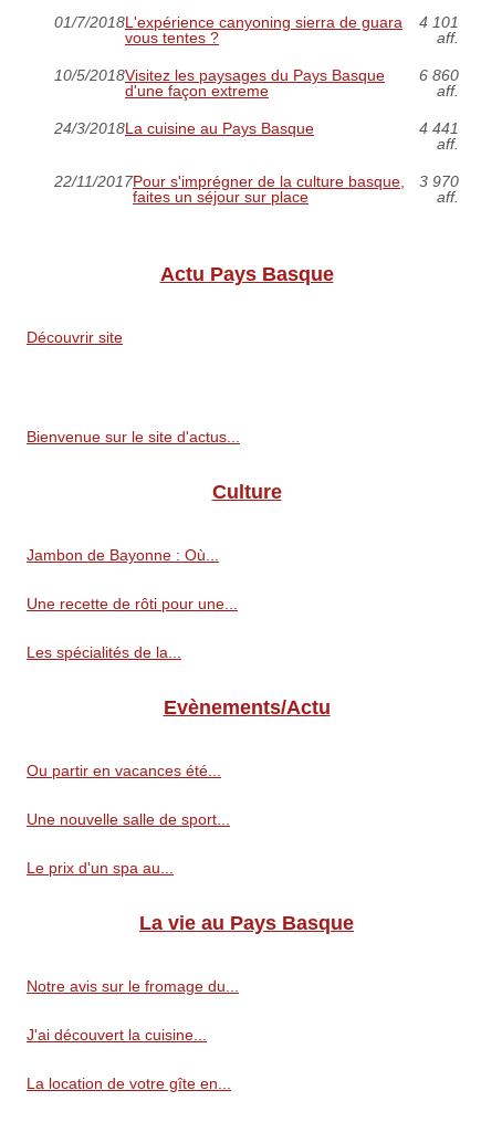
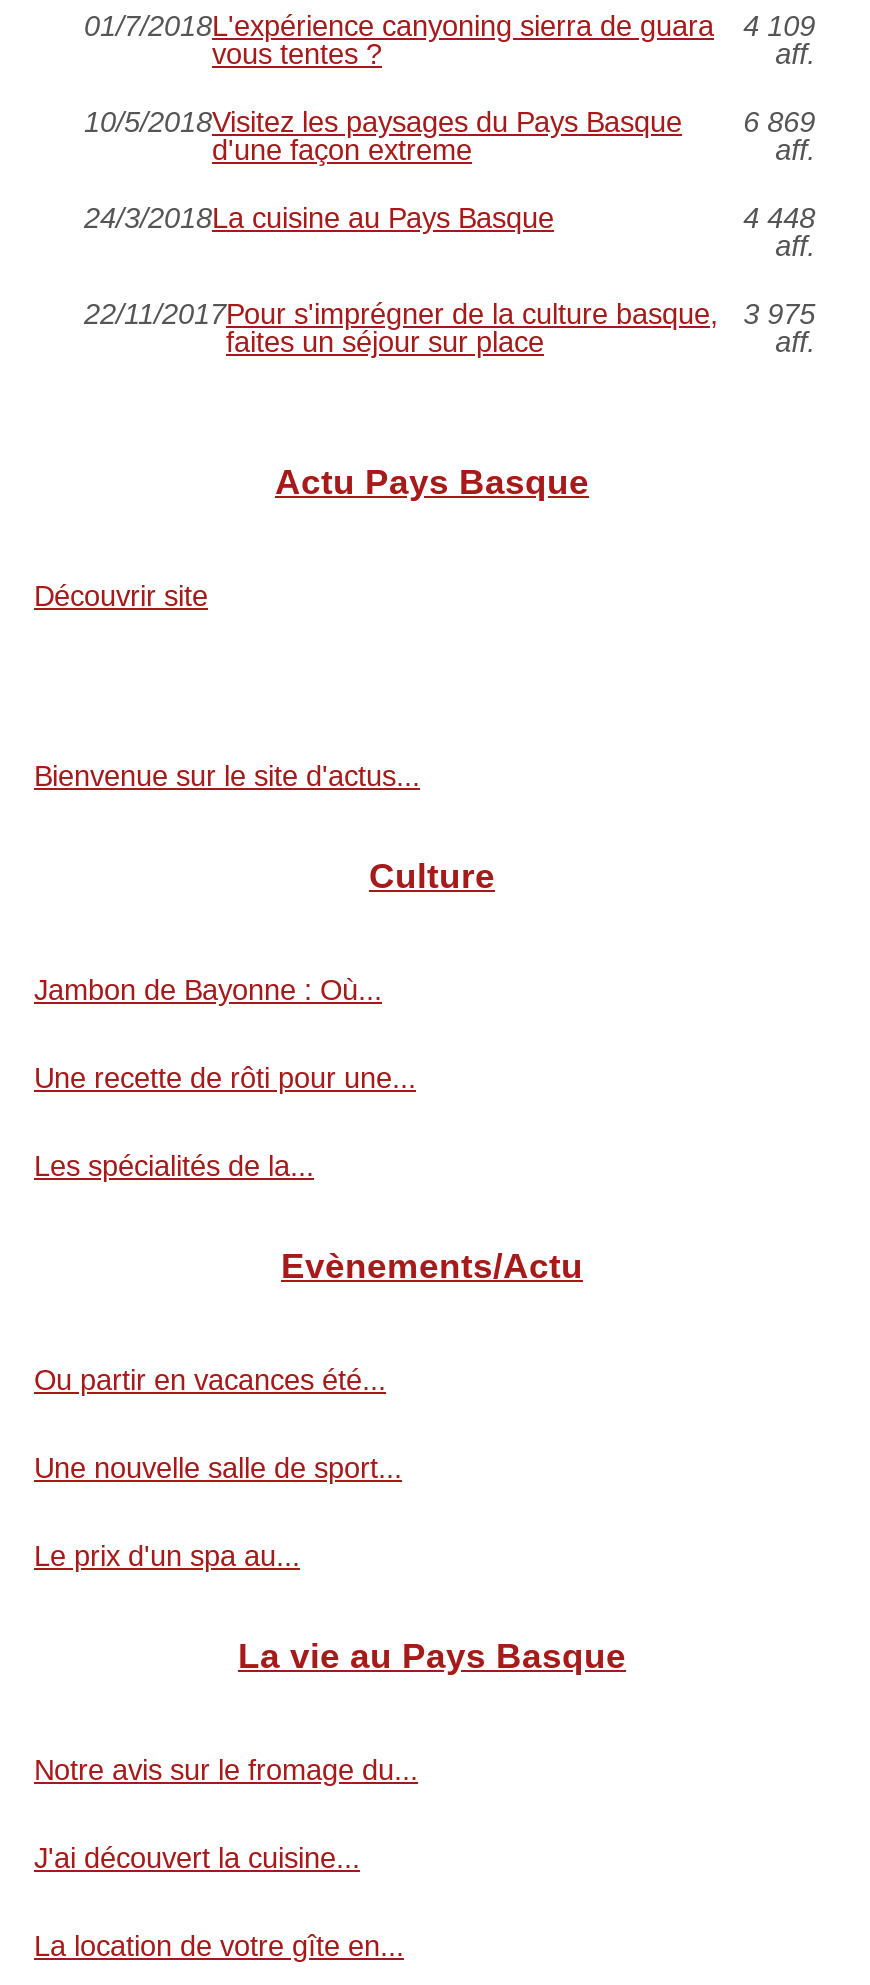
[54,13,458,31] 01/7/2018 L'expérience canyoning sierra de guara 4 101 -> [84,9,815,41] 01/7/2018 L'expérience canyoning sierra de guara 4 109
[54,66,458,84] 10/5/2018Visitez les paysages du Pays Basque 6 860 -> [84,105,815,137] 10/5/2018Visitez les paysages du Pays Basque 6 869
[419,119,458,137] 4 441 -> [743,201,815,233] 4 448
[54,172,458,190] 22/11/2017Pour s'imprégner de la culture basque, 3 970 -> [84,297,815,329] 22/11/2017Pour s'imprégner de la culture basque, 3 975

